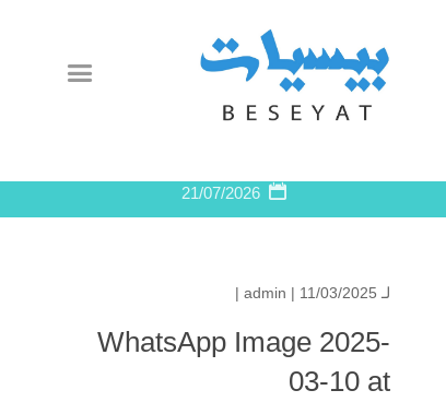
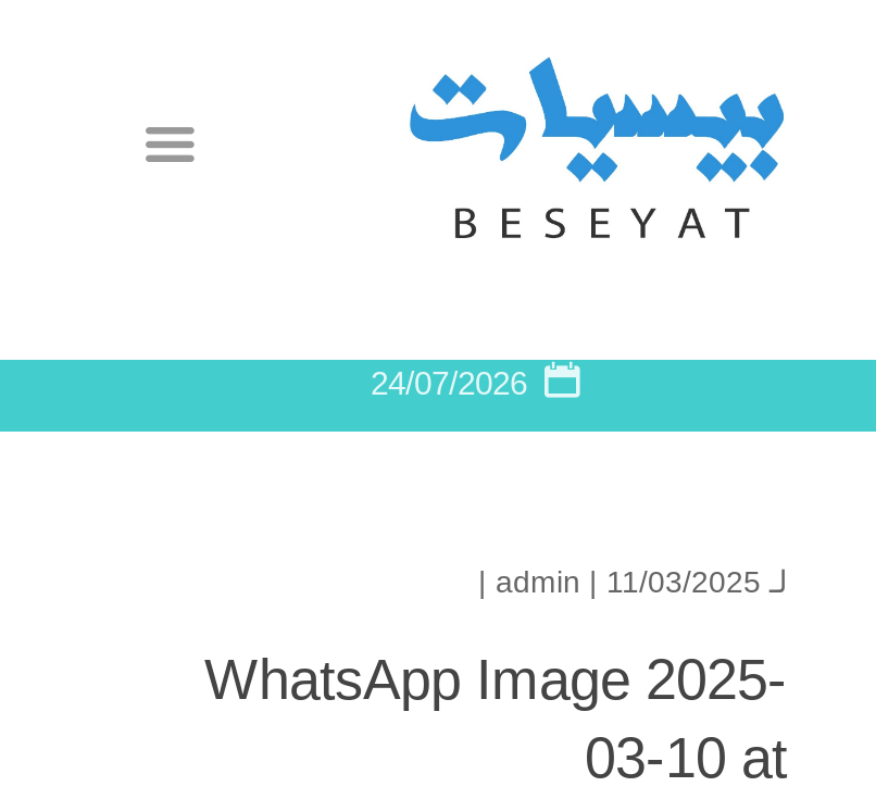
[181,184,260,202] 21/07/2026 -> [371,364,527,401] 24/07/2026

